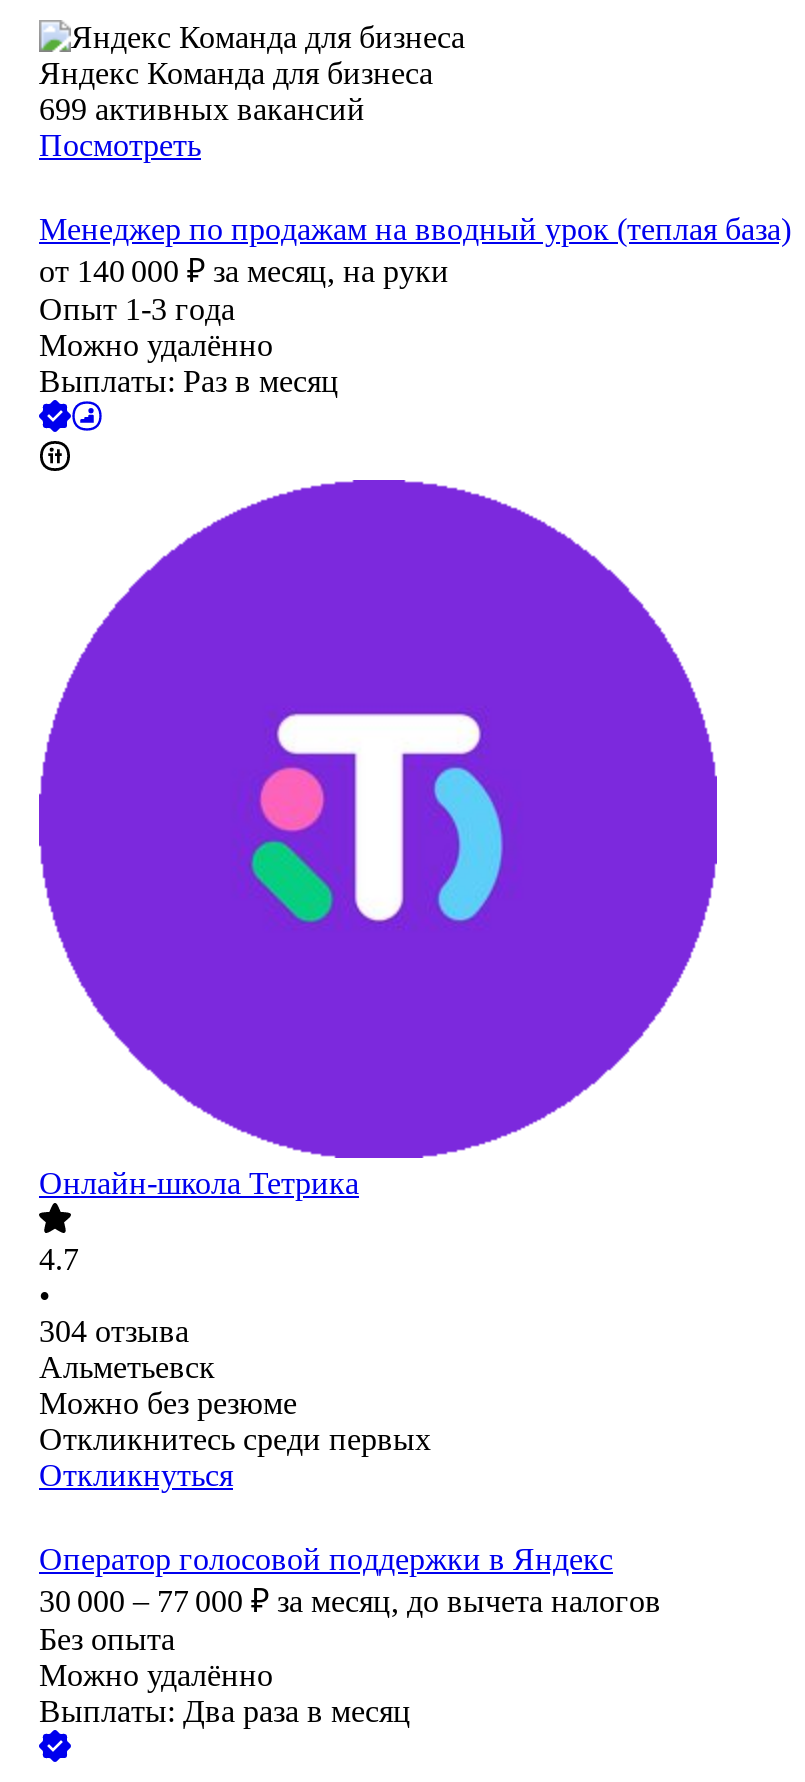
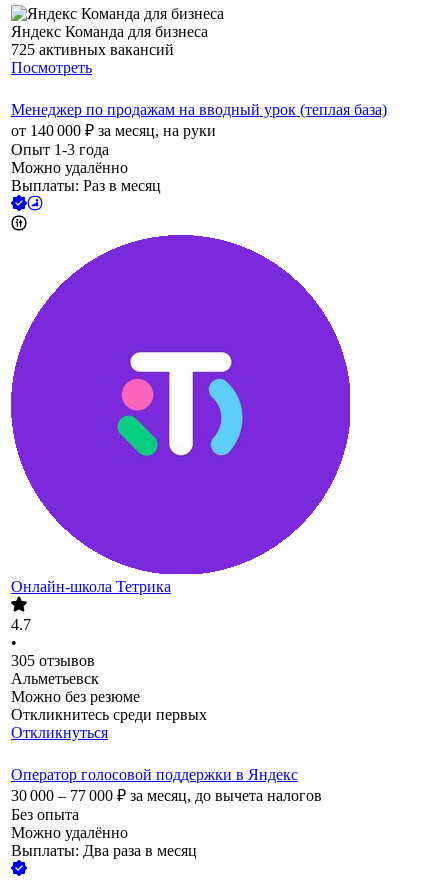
[39,93,365,127] 699 активных вакансий -> [11,41,174,58] 725 активных вакансий
[39,1315,189,1349] 304 отзыва -> [11,652,95,669] 305 отзывов

